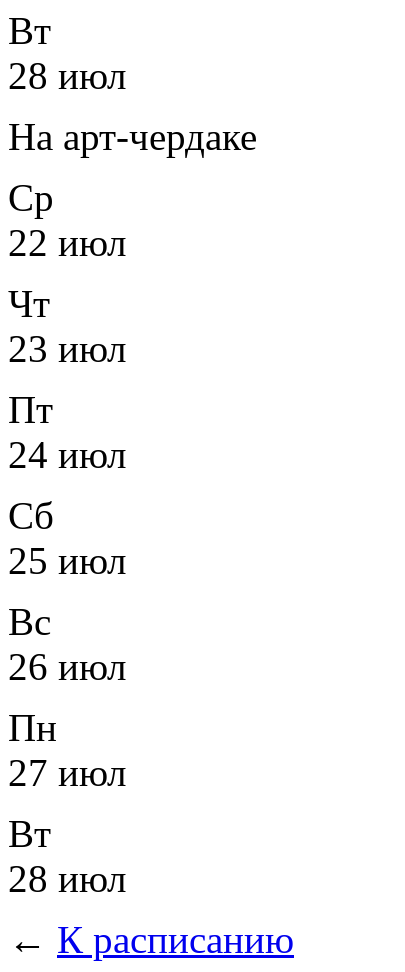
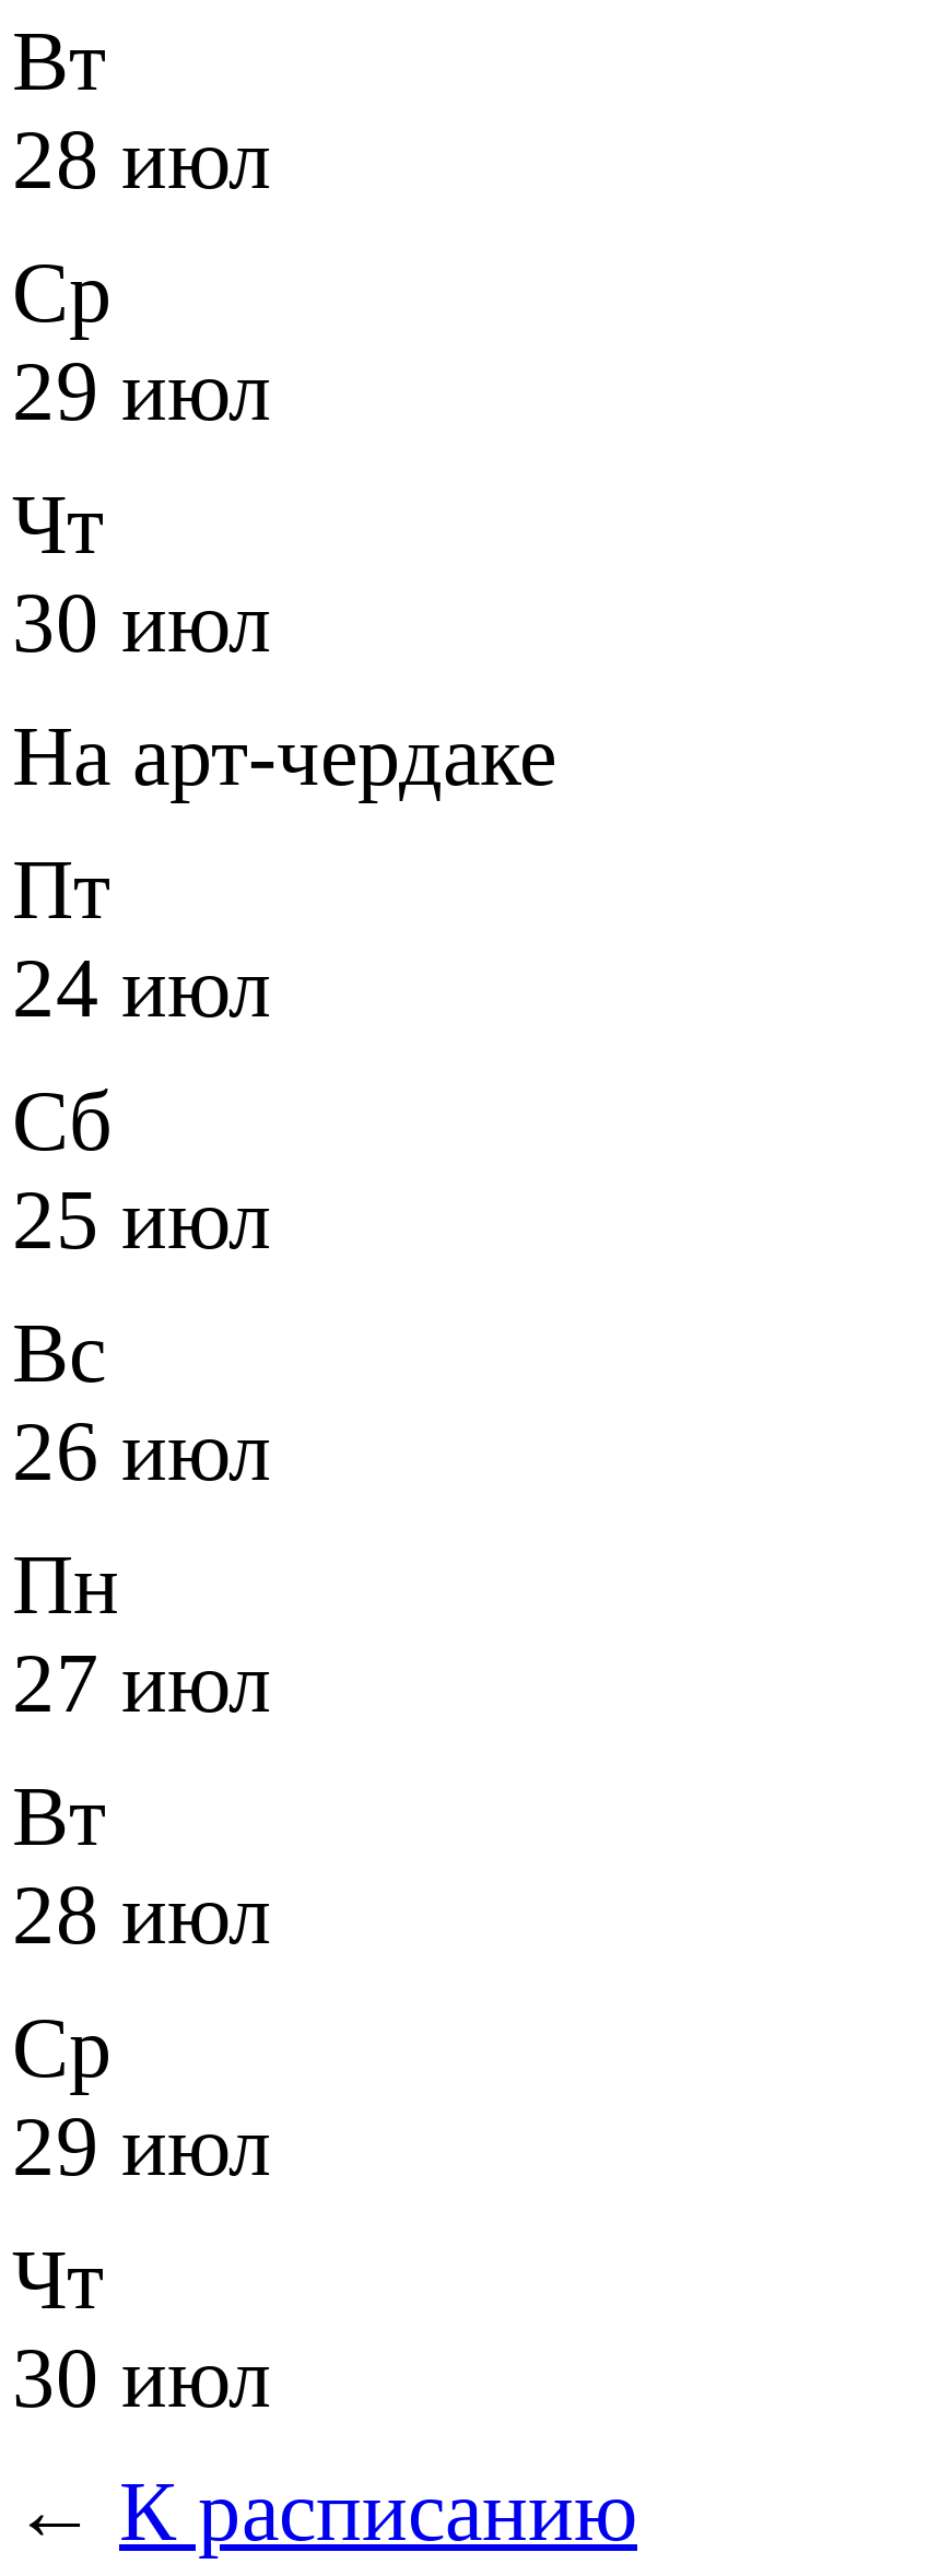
none -> [12,245,270,669] Ср | 29 июл | Чт | 30 июл
[8,176,126,370] Ср | 22 июл | Чт | 23 июл -> none
none -> [12,2000,270,2424] Ср | 29 июл | Чт | 30 июл

